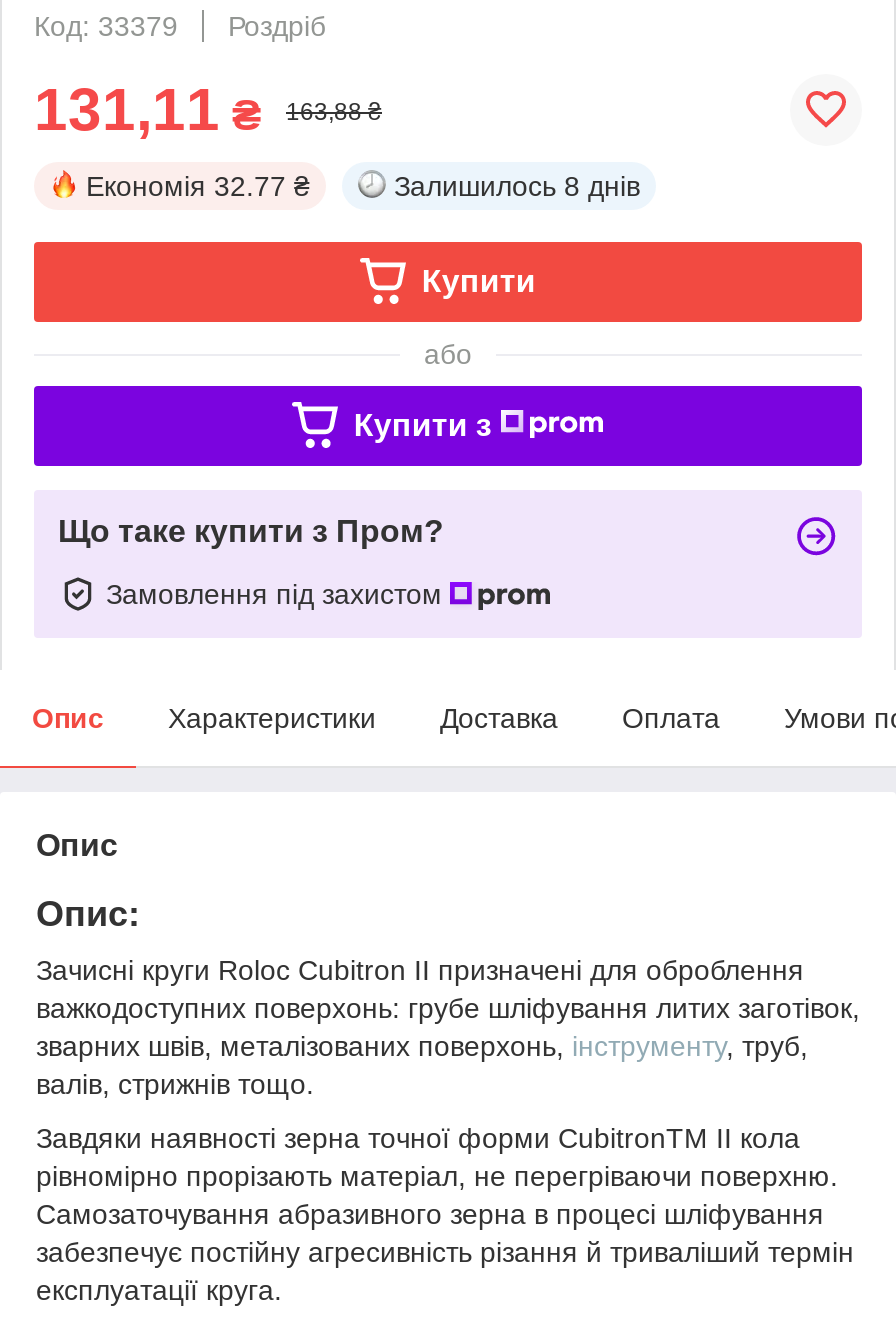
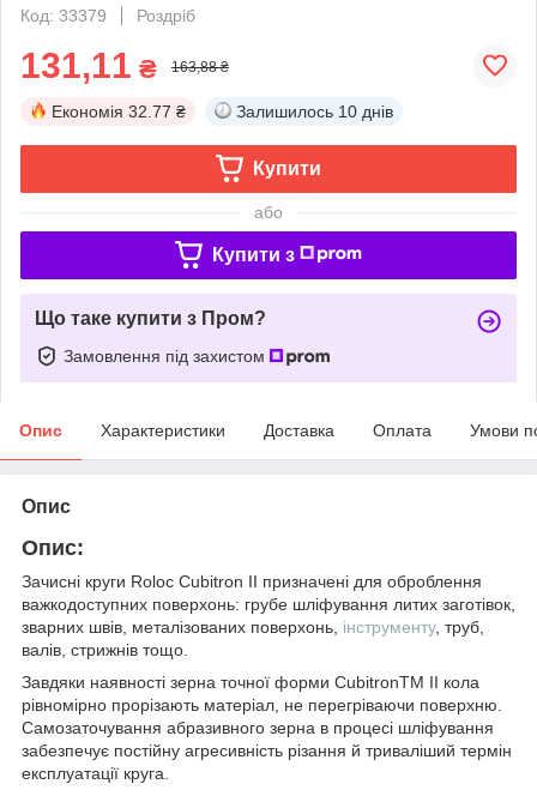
[394,170,640,202] Залишилось 8 днів -> [236,102,393,121] Залишилось 10 днів

